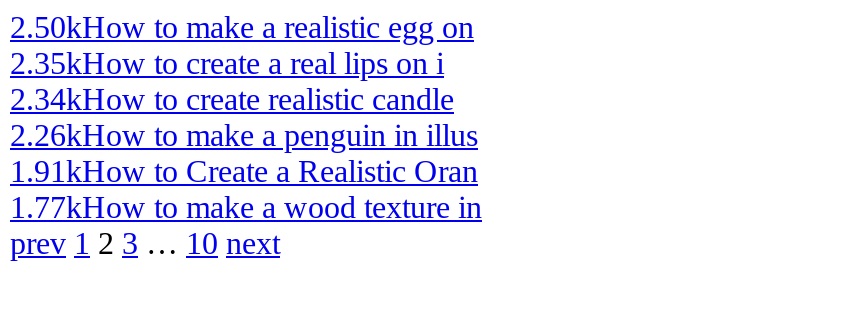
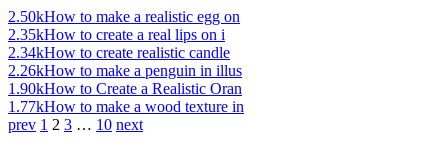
[10,154,478,188] 1.91kHow to Create a Realistic Oran -> [8,80,242,97] 1.90kHow to Create a Realistic Oran

